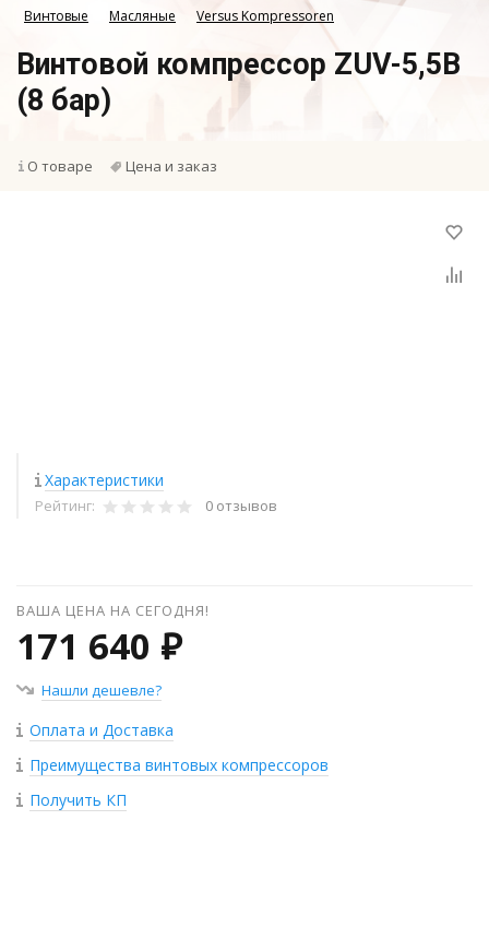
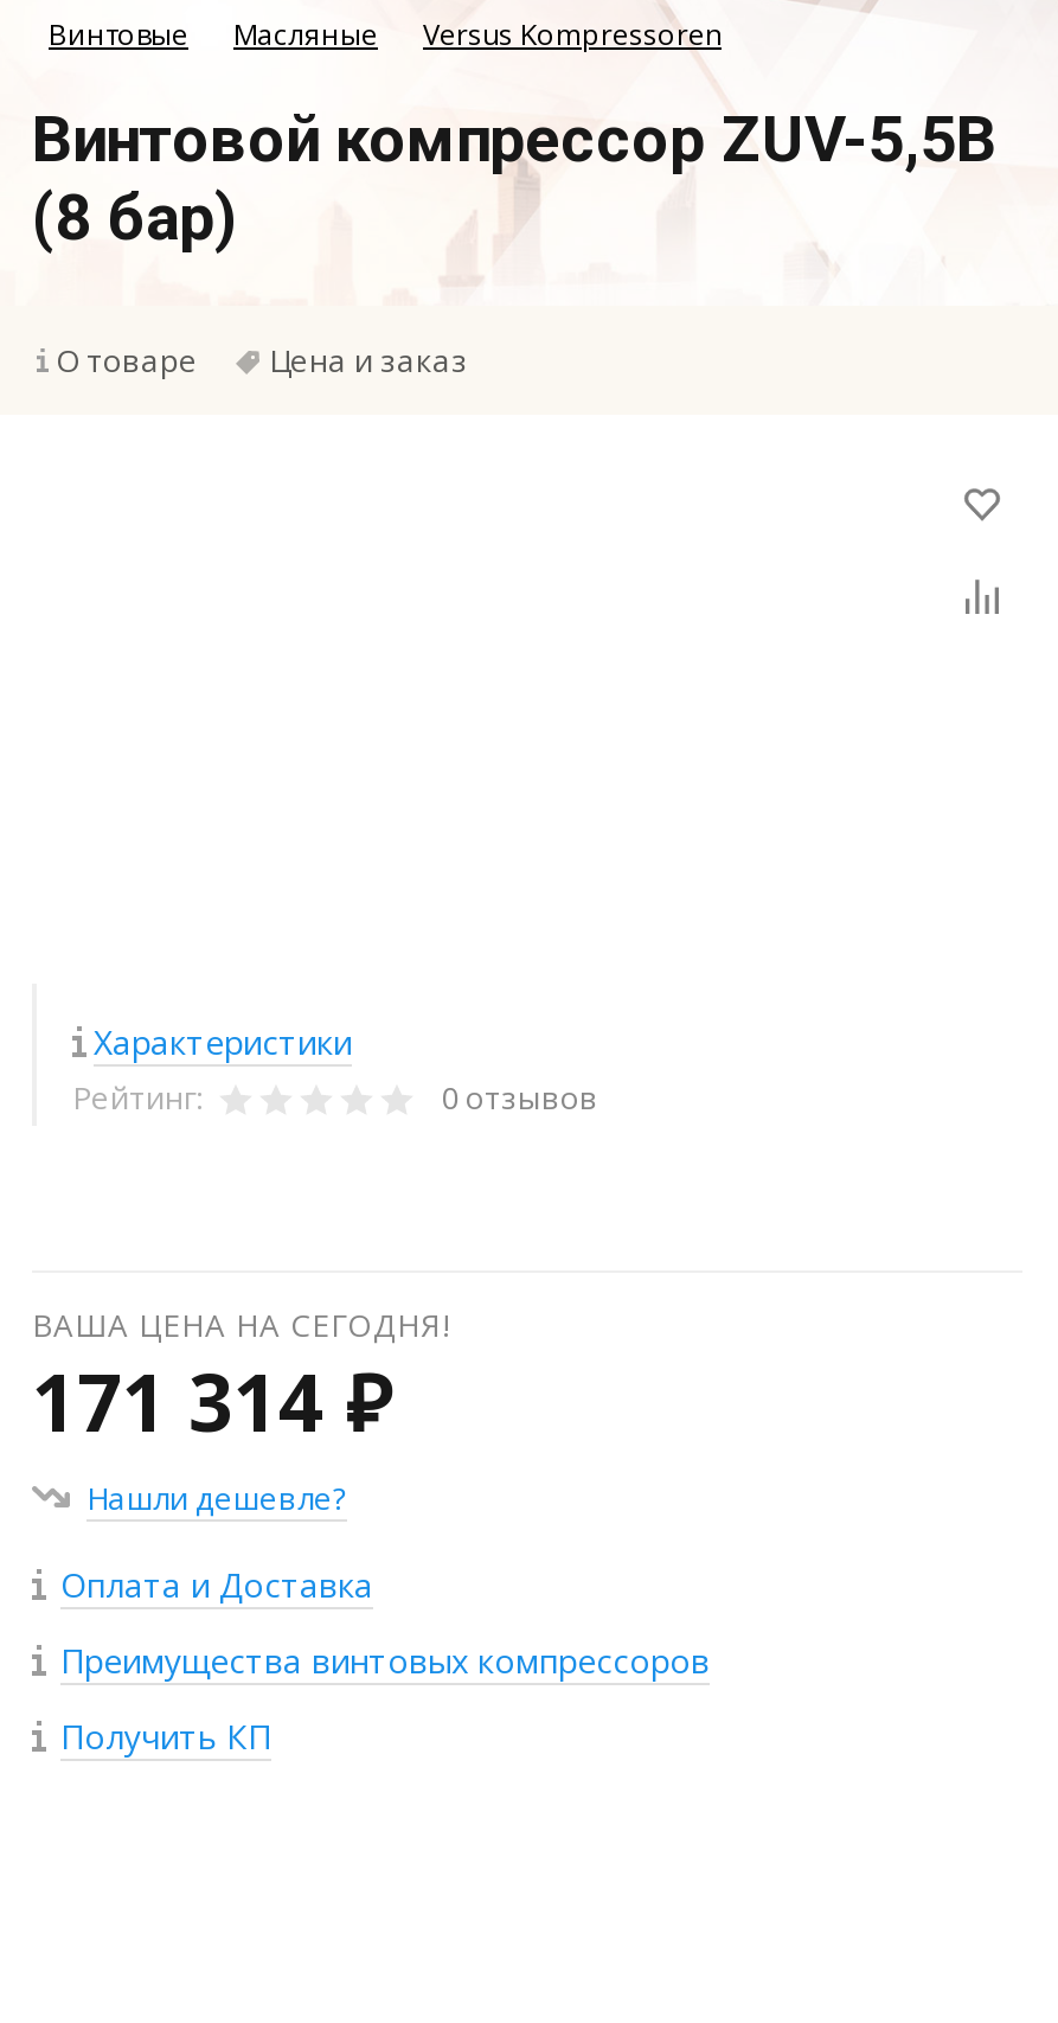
[16,621,182,670] 171 640 ₽ -> [32,1349,392,1455] 171 314 ₽

